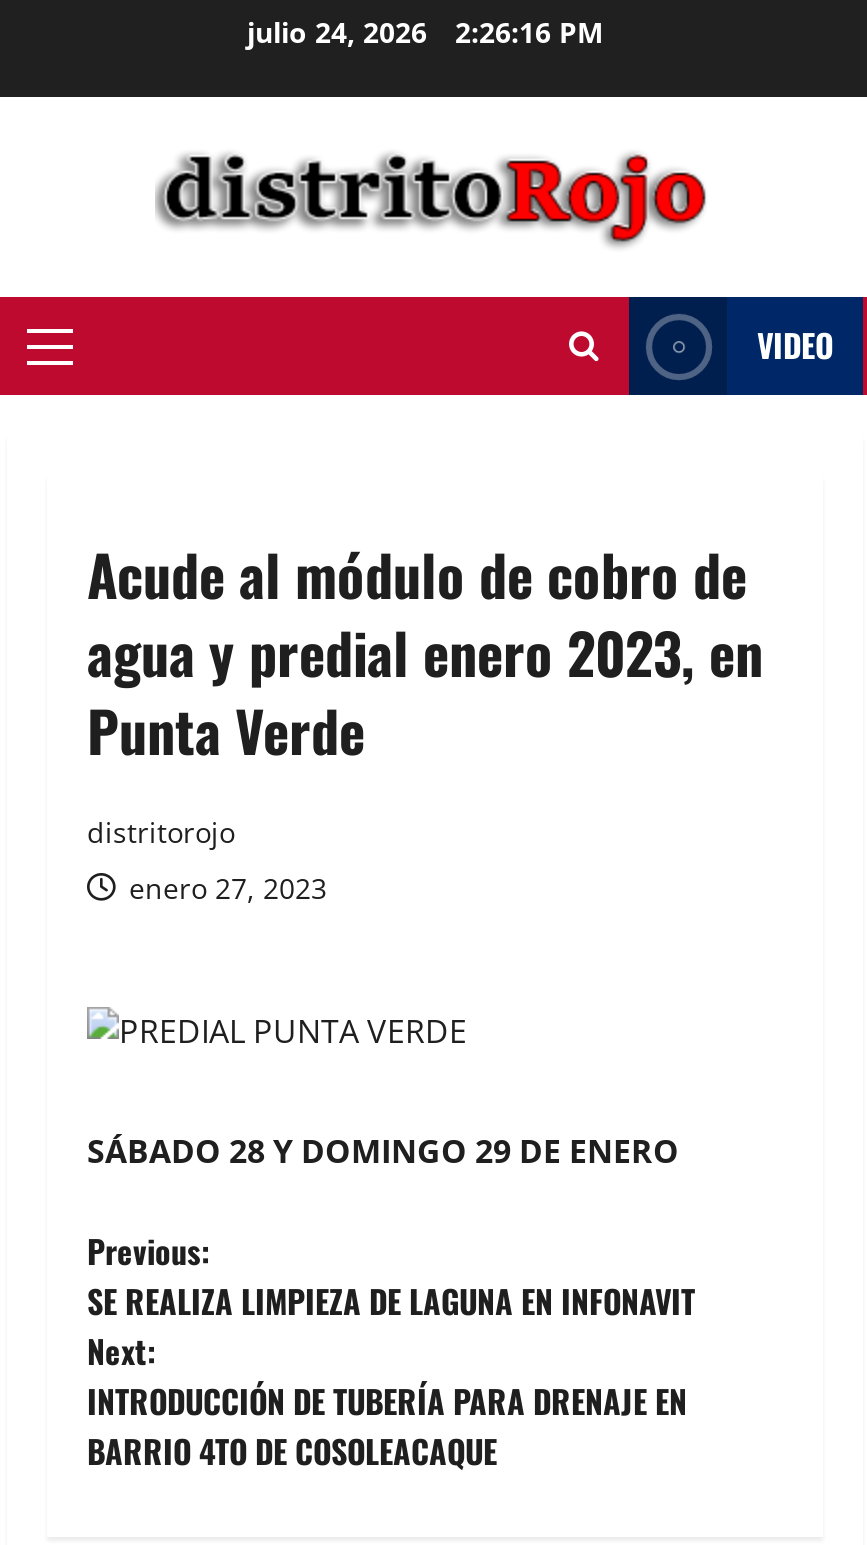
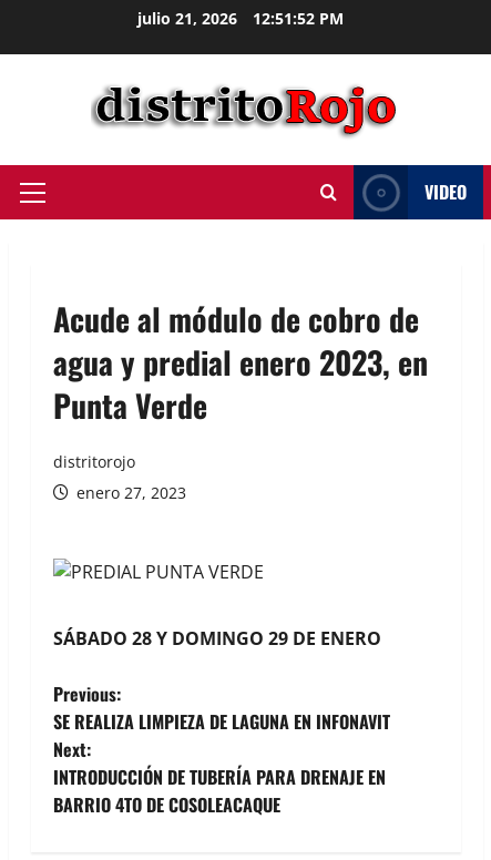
[247,13,603,51] julio 24, 2026 2:26:16 PM -> [137,8,344,29] julio 21, 2026 12:51:52 PM

